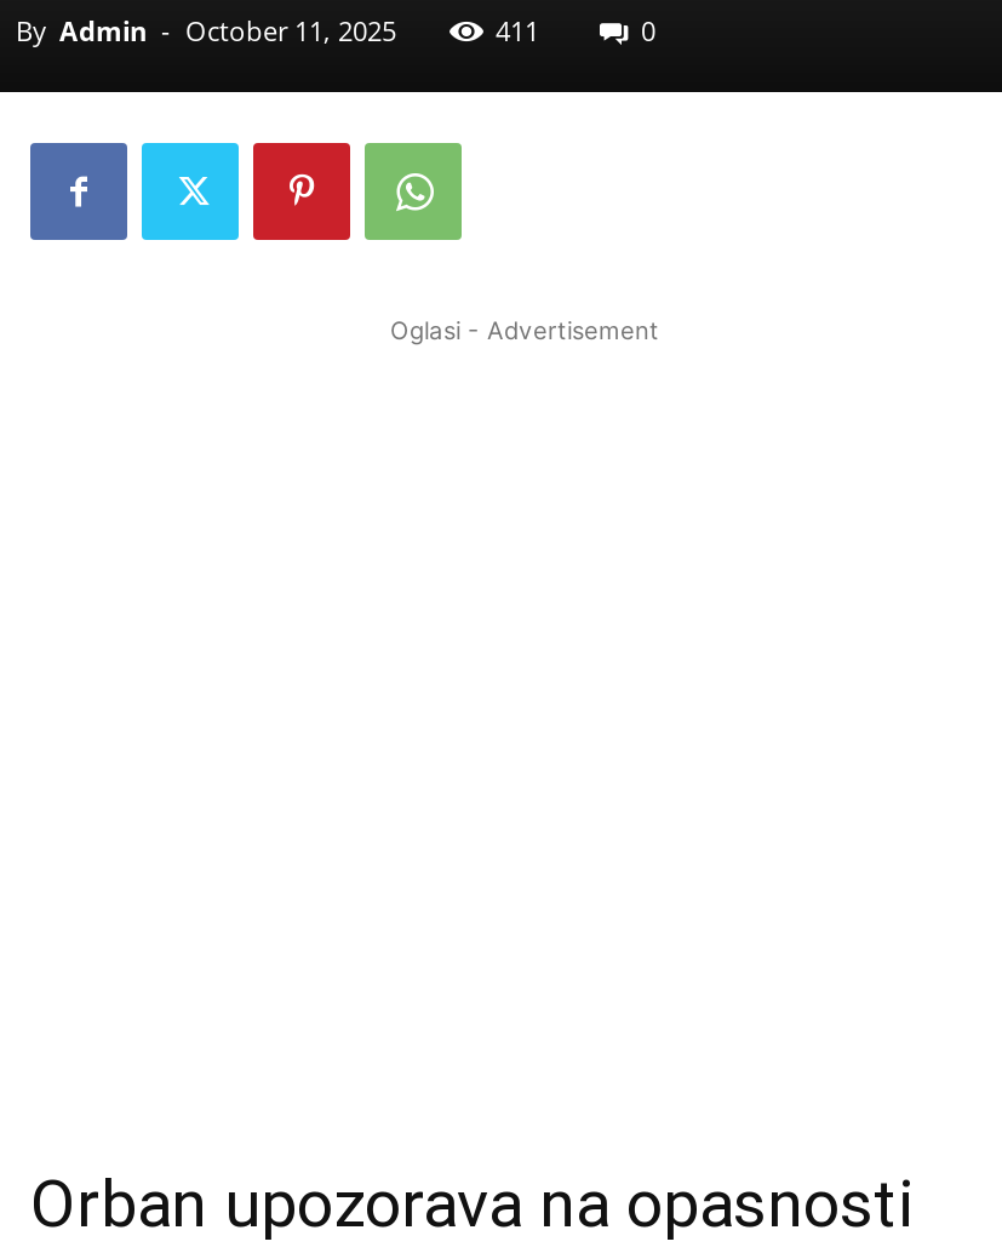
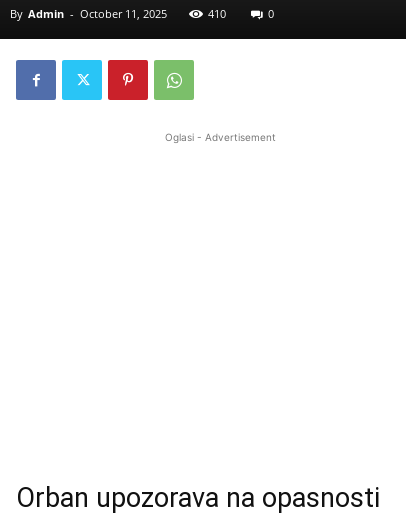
[496,12,539,48] 411 -> [208,6,226,21] 410

